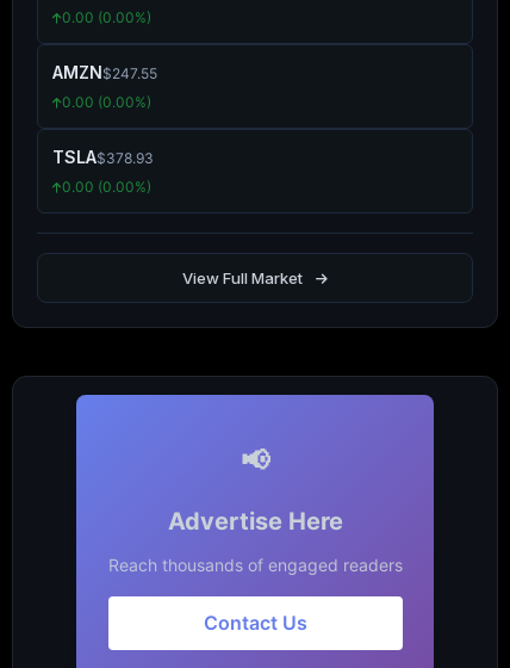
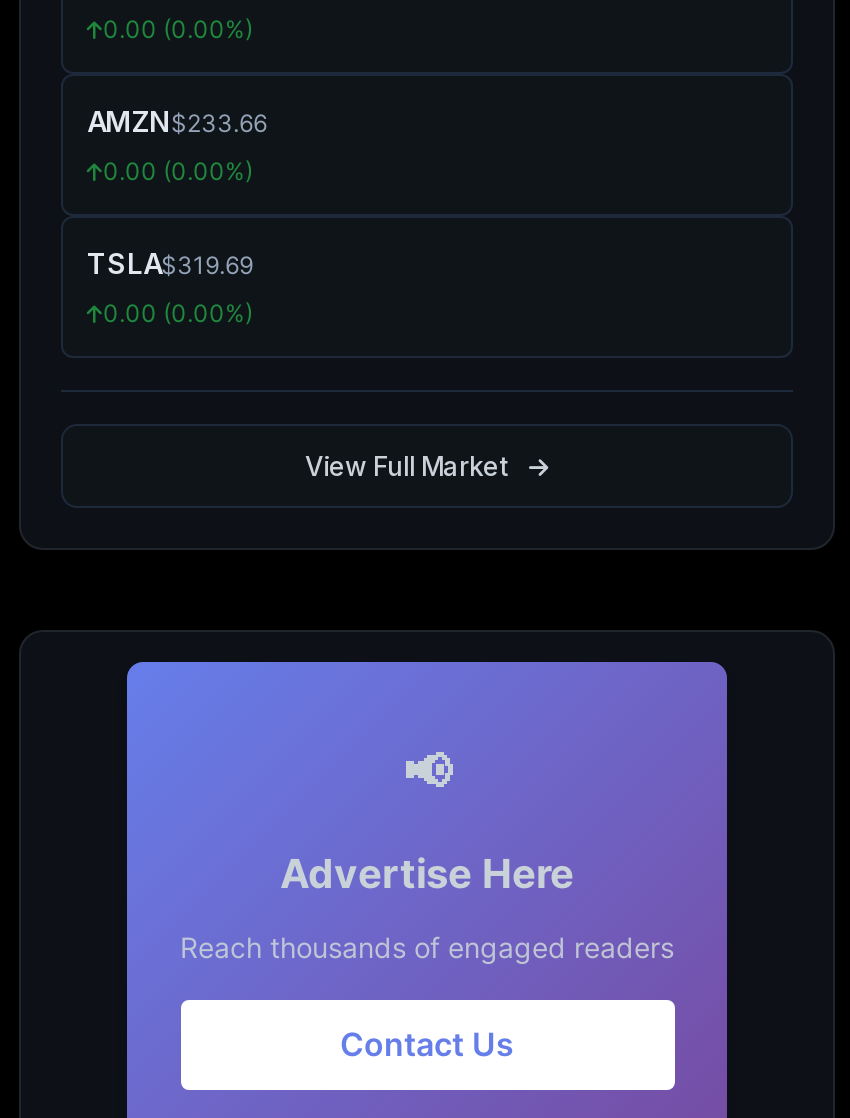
[52,62,157,82] AMZN$247.55 -> [87,104,267,138] AMZN$233.66
[52,147,154,167] TSLA$378.93 -> [87,246,253,280] TSLA$319.69

